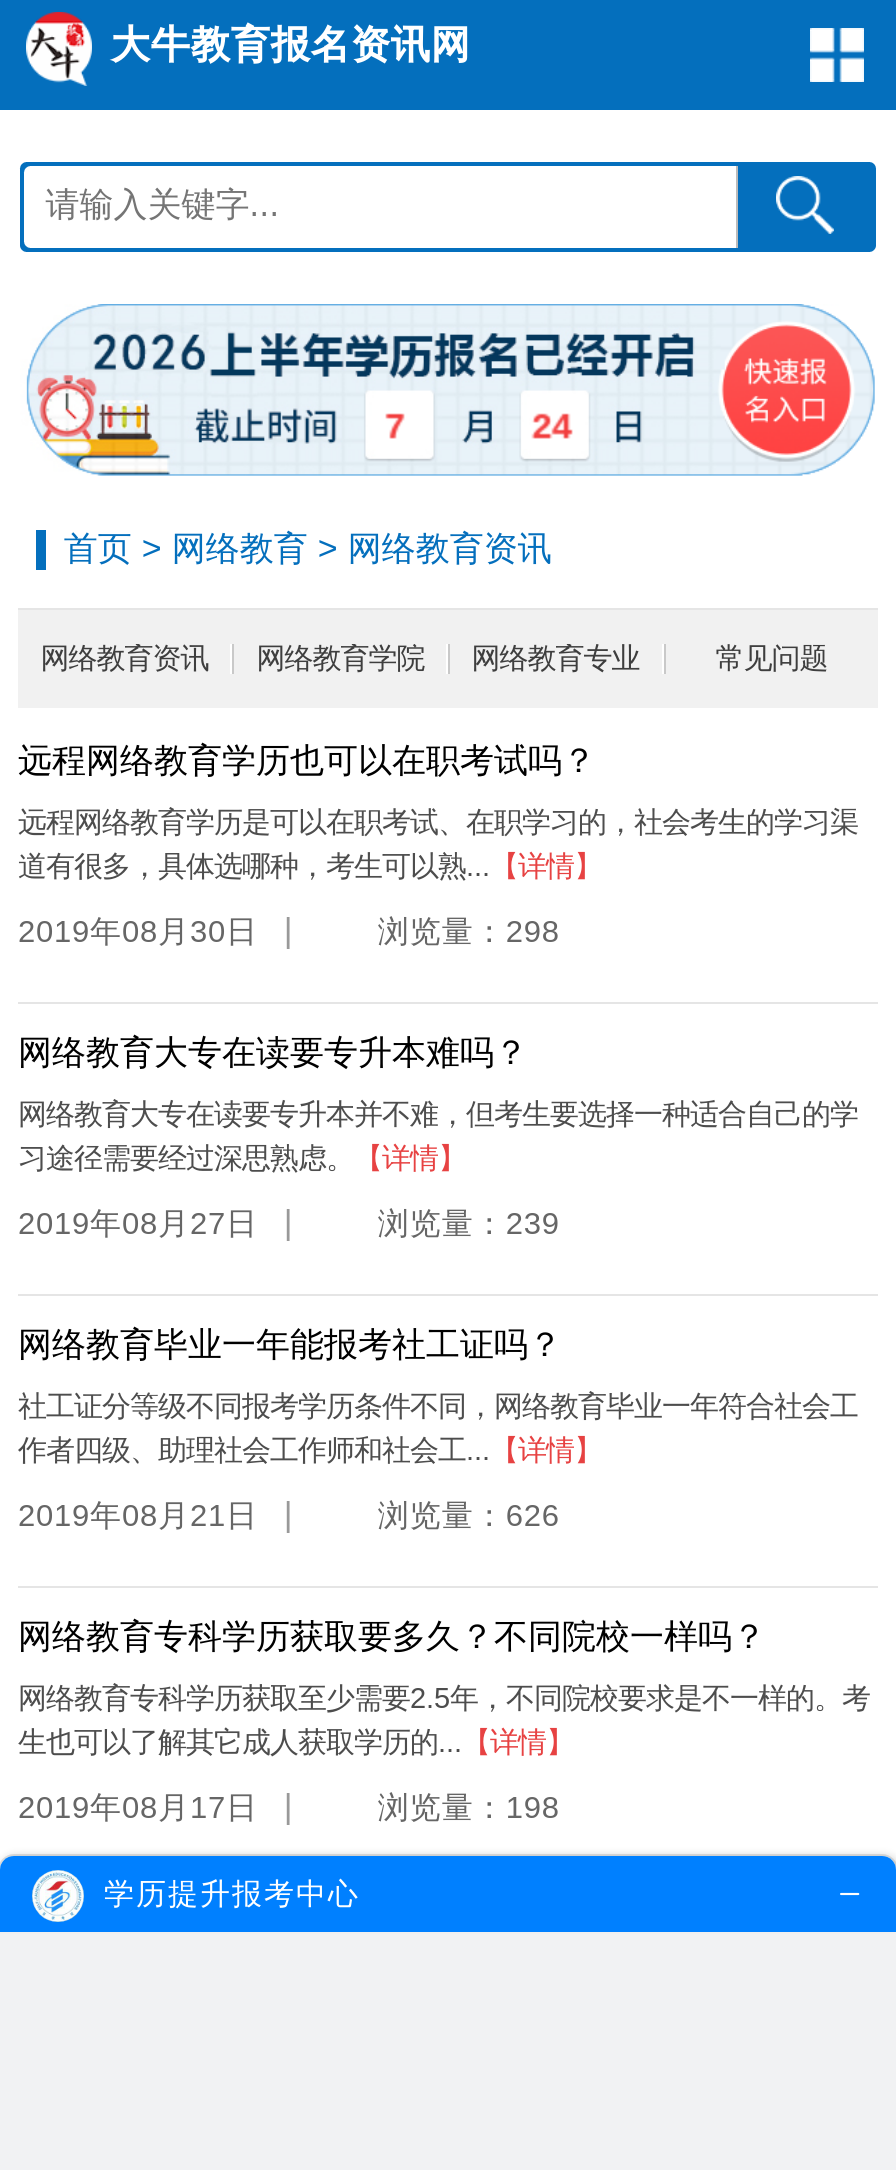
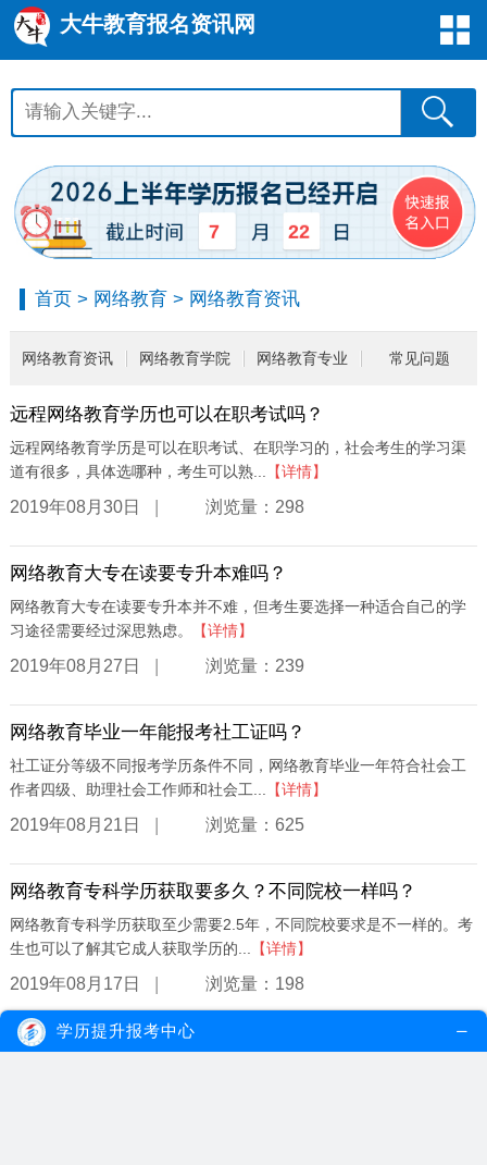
[532,406,572,446] 24 -> [289,221,311,243] 22
[378,1498,560,1532] 浏览量：626 -> [205,815,304,834] 浏览量：625

